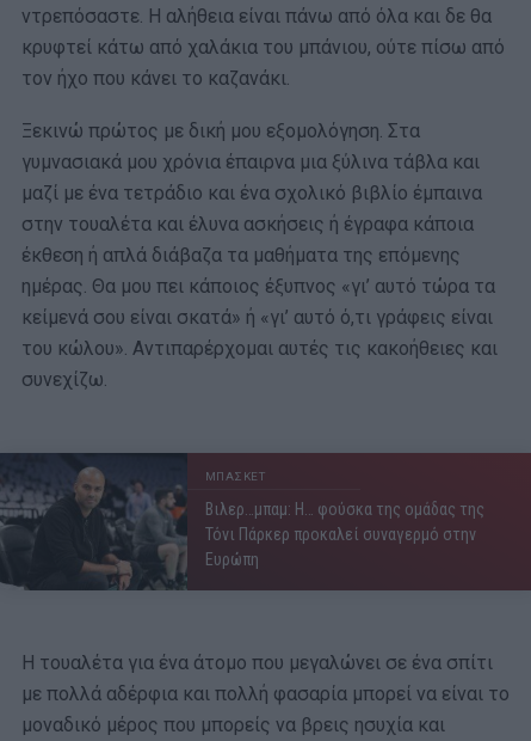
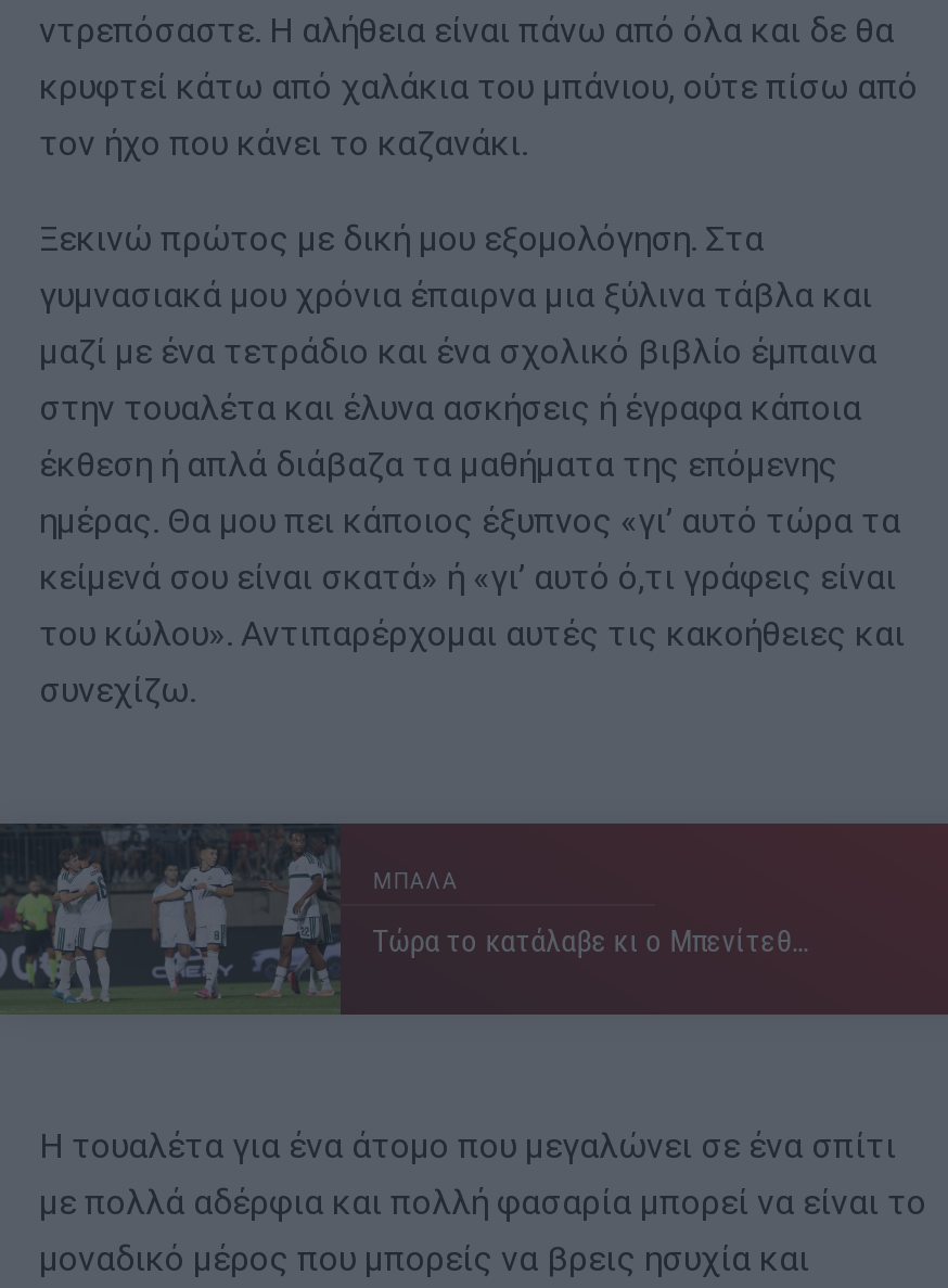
[4,453,265,592] [image] | ΜΠΑΣΚΕΤ -> [7,825,458,1018] [image] | ΜΠΑΛΑ
[205,500,484,569] Βιλερ…μπαμ: Η… φούσκα της ομάδας της | Τόνι Πάρκερ προκαλεί συναγερμό στην | Ευρώπη -> [373,924,809,959] Τώρα το κατάλαβε κι ο Μπενίτεθ…

